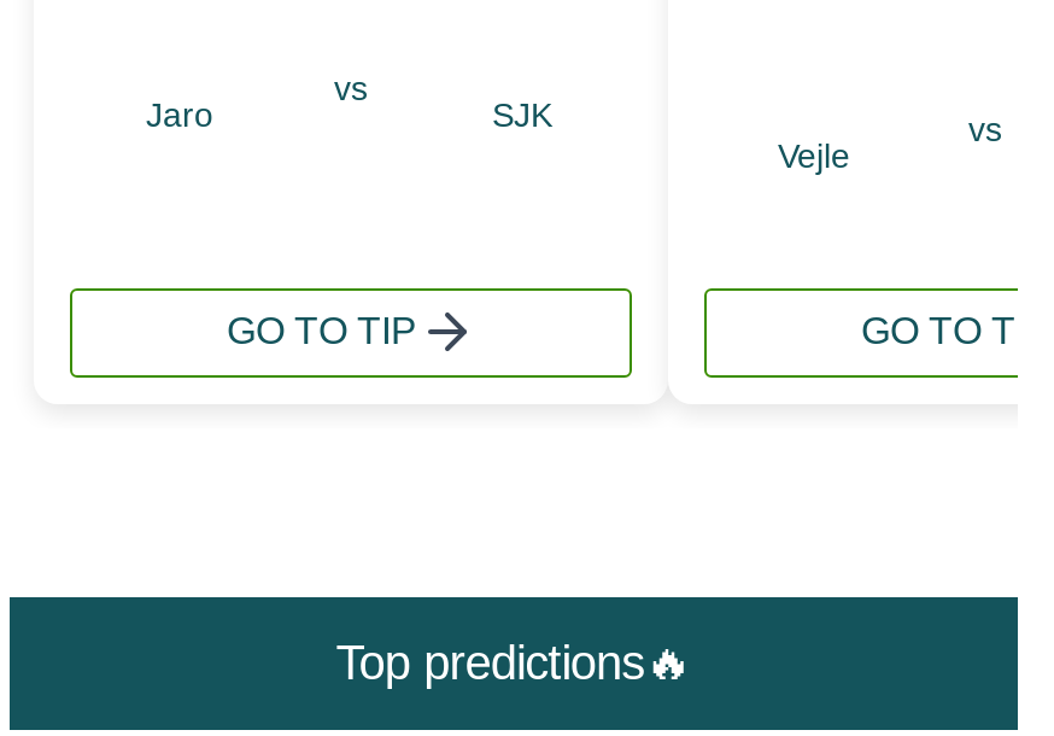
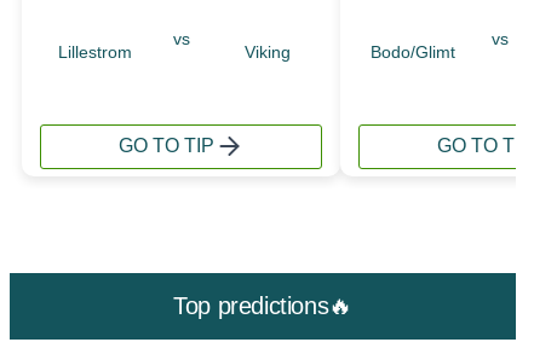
[146,95,213,133] Jaro -> [58,42,132,61] Lillestrom
[492,95,552,133] SJK -> [244,42,290,61] Viking
[778,136,850,174] Vejle -> [371,42,456,61] Bodo/Glimt

